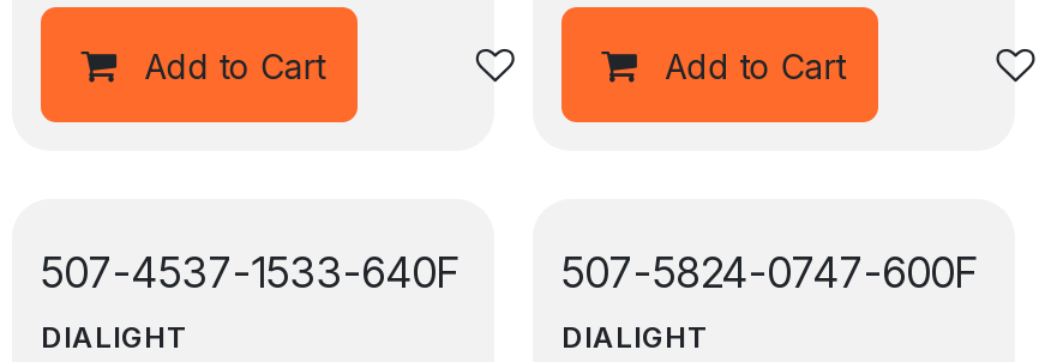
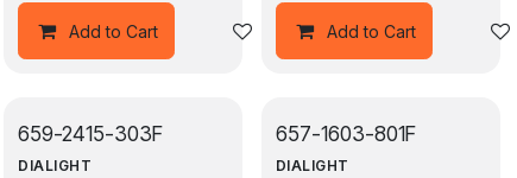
[41,246,458,296] 507-4537-1533-640F -> [18,121,163,145] 659-2415-303F
[561,246,976,296] 507-5824-0747-600F -> [276,121,416,145] 657-1603-801F

